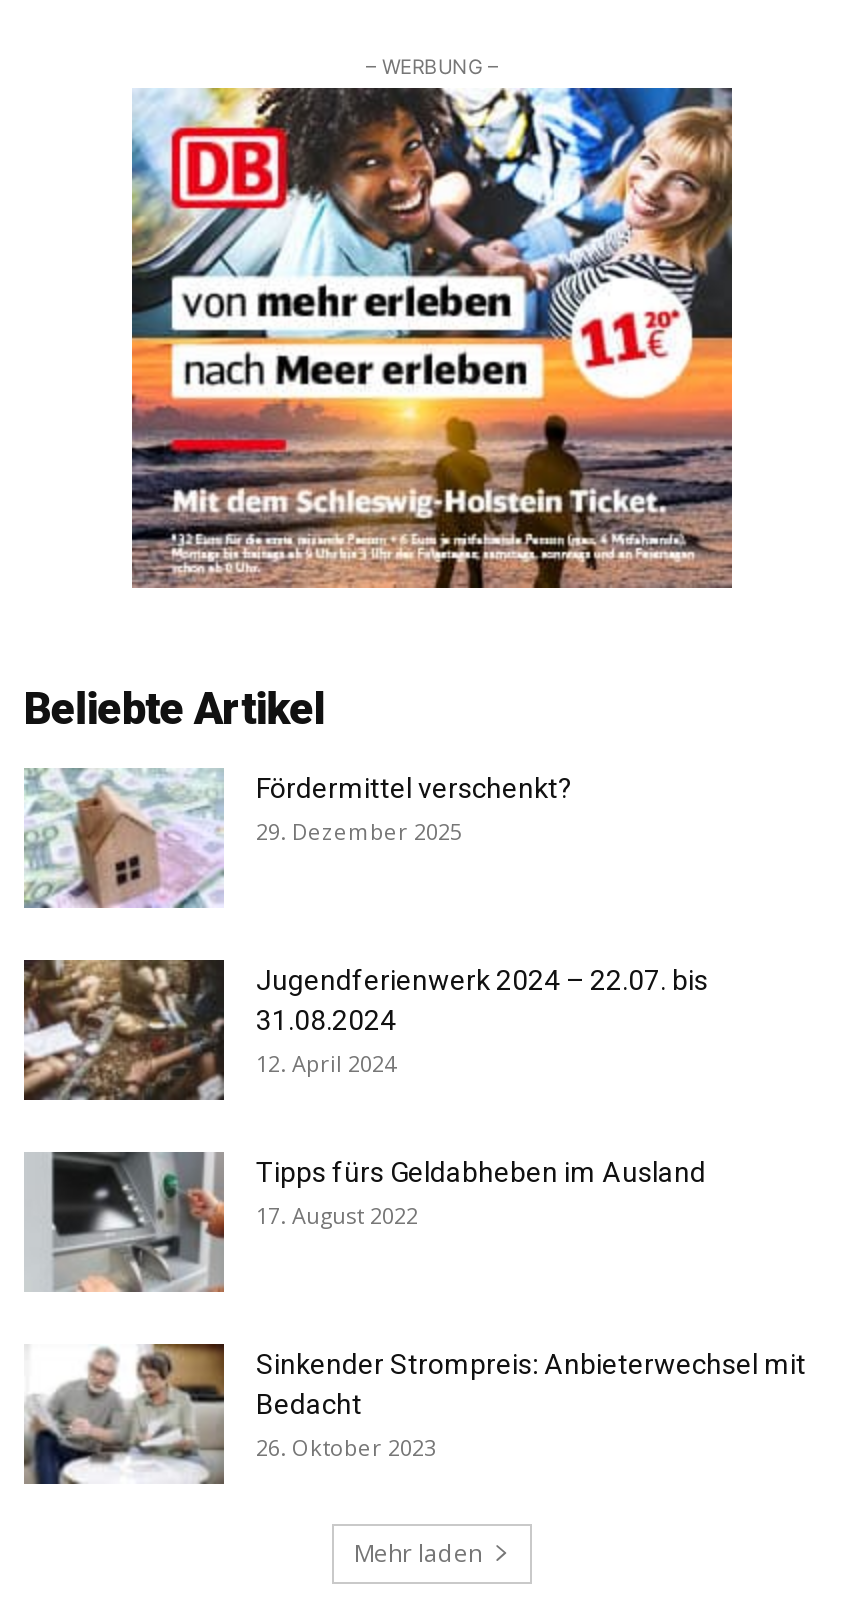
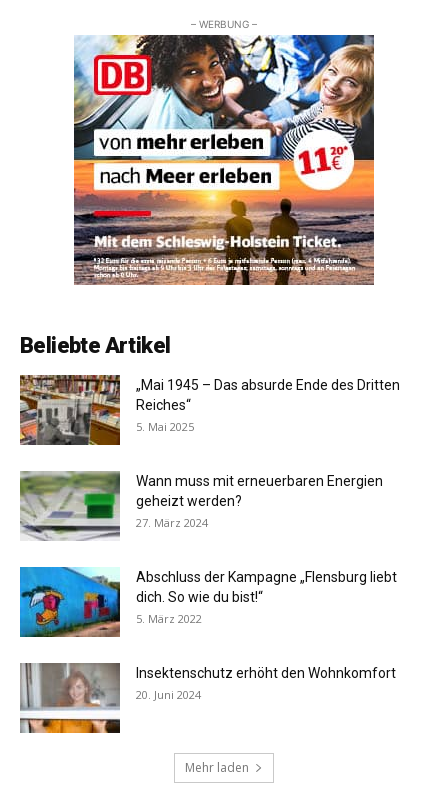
[24,768,572,910] [image] | Fördermittel verschenkt? | 29. Dezember 2025 -> [19,374,400,446] [image] | „Mai 1945 – Das absurde Ende des Dritten | Reiches“ | 5. Mai 2025
[22,960,708,1102] [image] | Jugendferienwerk 2024 – 22.07. bis | 31.08.2024 | 12. April 2024 -> [20,471,383,541] [image] | Wann muss mit erneuerbaren Energien | geheizt werden? | 27. März 2024
[24,1150,706,1292] [image] | Tipps fürs Geldabheben im Ausland | 17. August 2022 -> [19,566,397,638] [image] | Abschluss der Kampagne „Flensburg liebt | dich. So wie du bist!“ | 5. März 2022
[22,1344,806,1486] [image] | Sinkender Strompreis: Anbieterwechsel mit | Bedacht | 26. Oktober 2023 -> [20,662,396,734] [image] | Insektenschutz erhöht den Wohnkomfort | 20. Juni 2024

